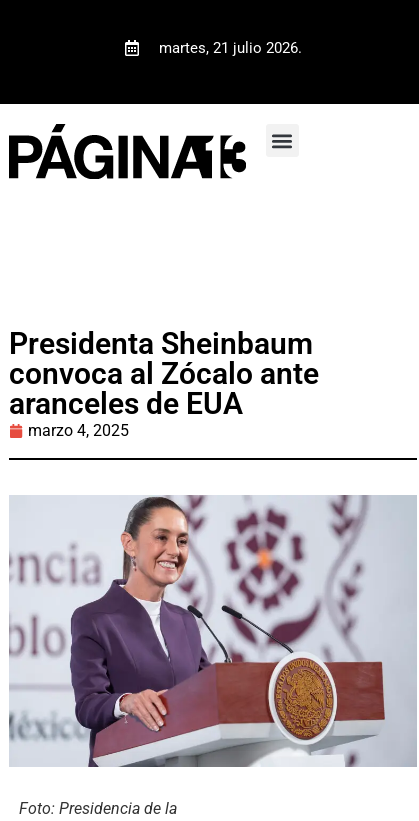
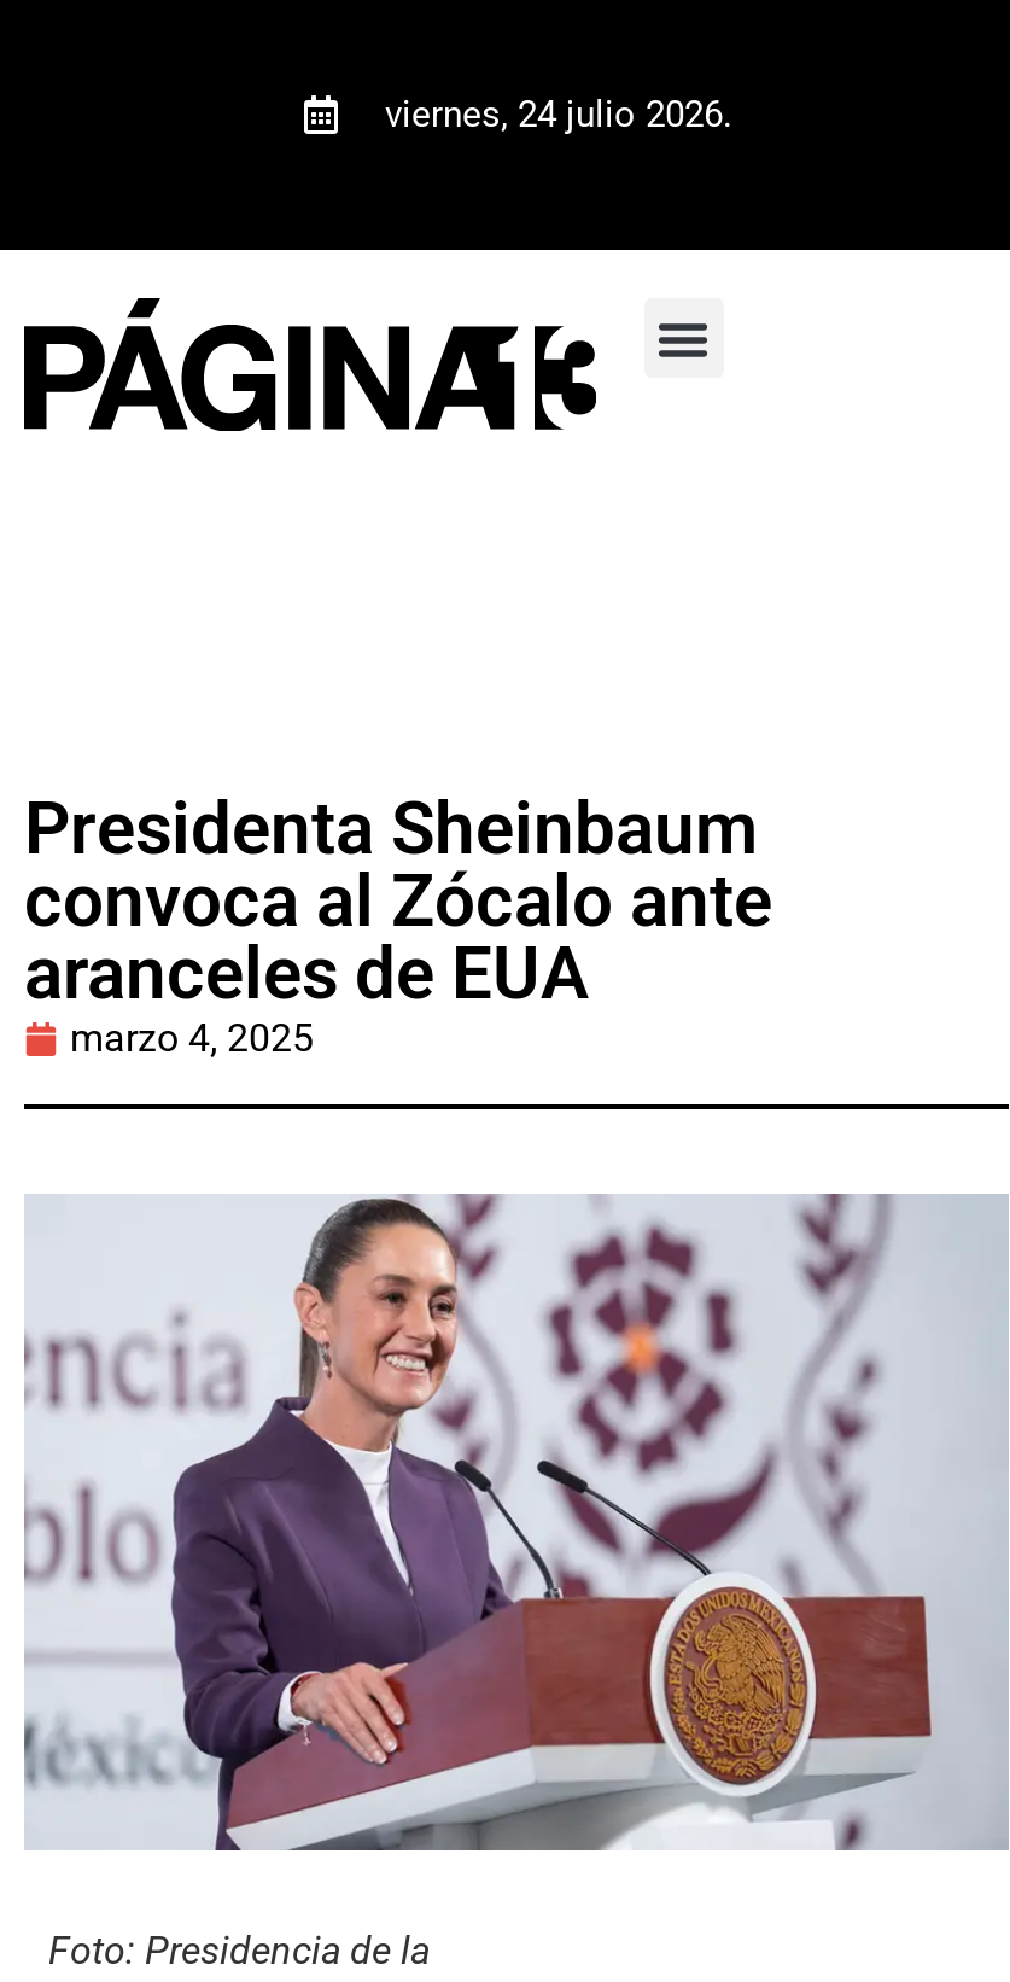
[159,39,302,57] martes, 21 julio 2026. -> [385,93,732,136] viernes, 24 julio 2026.

